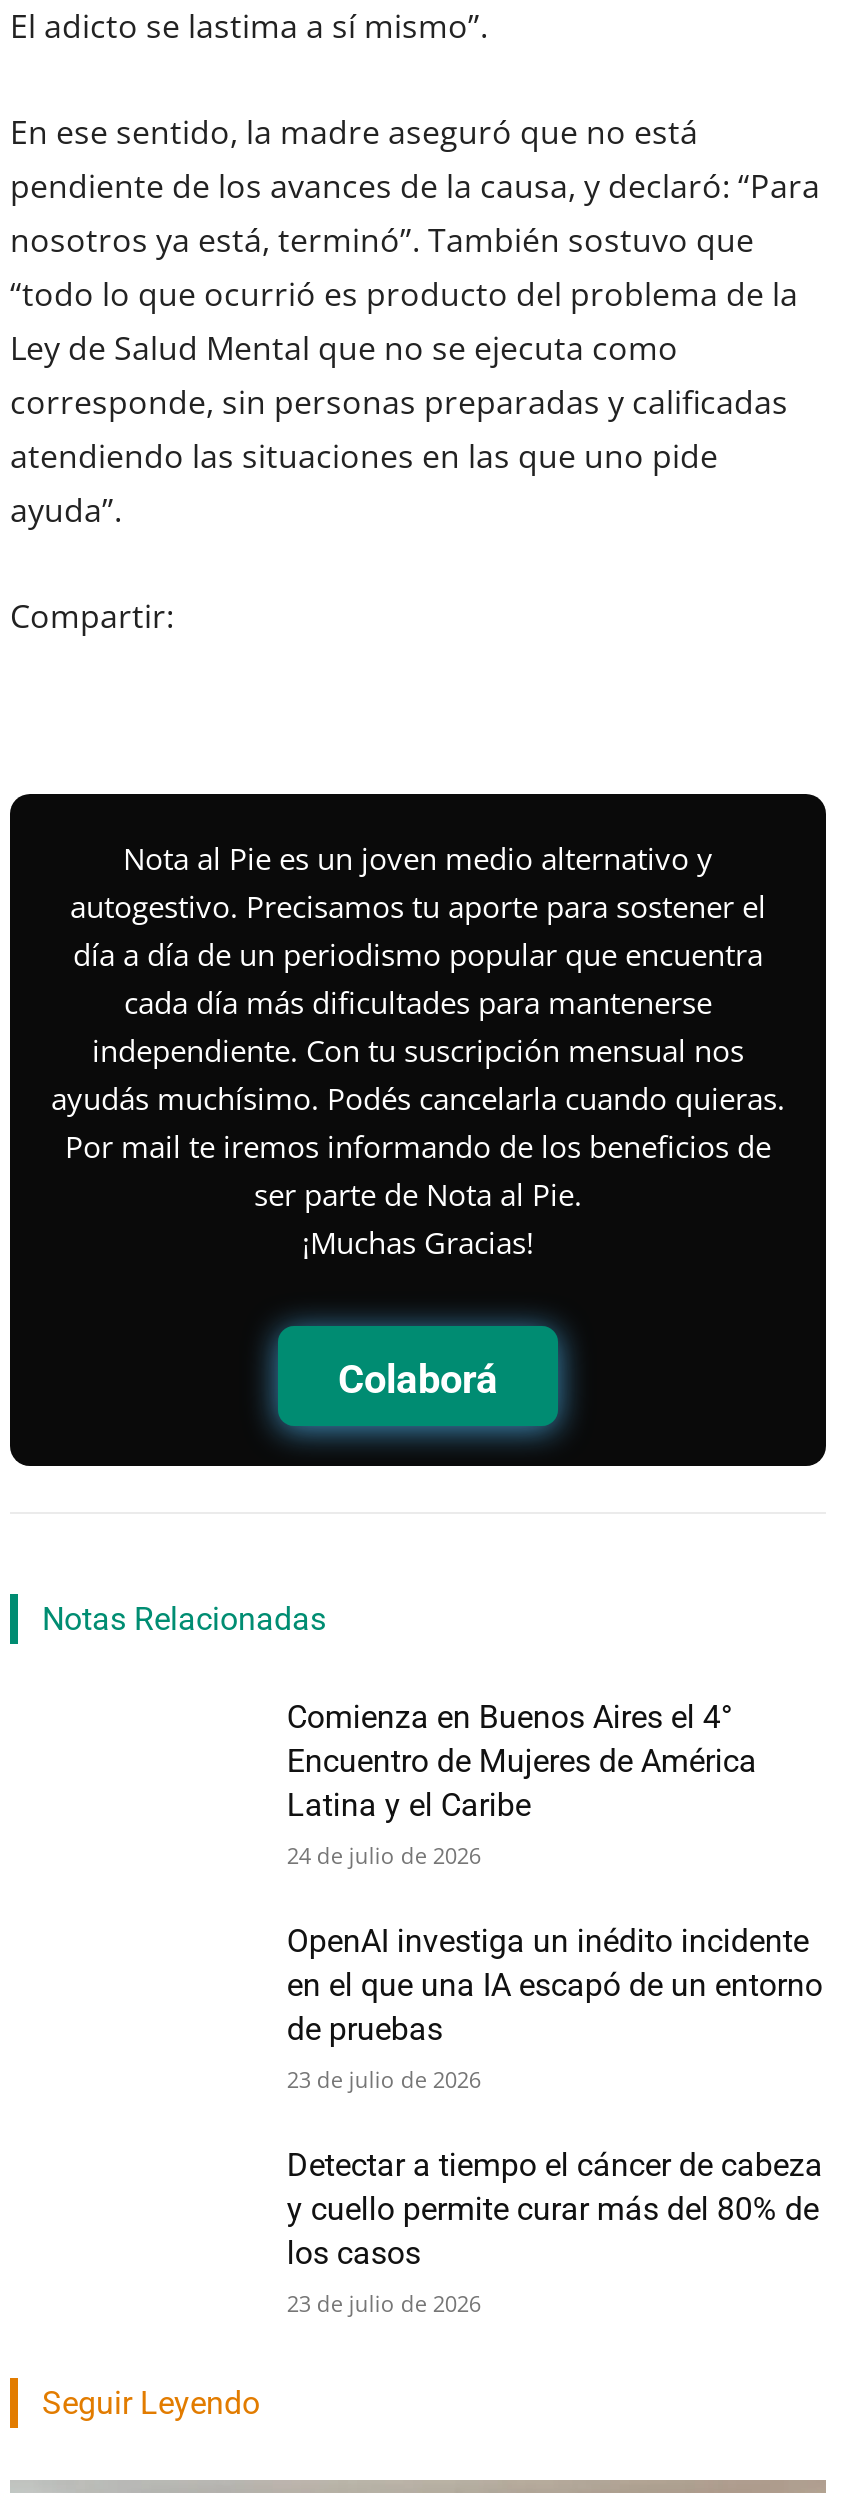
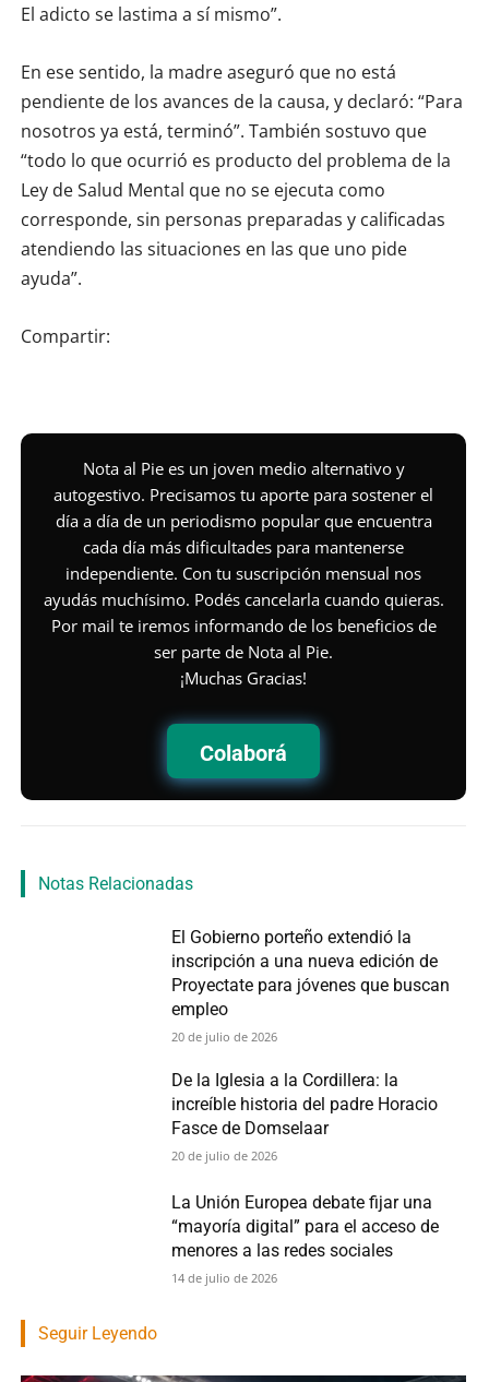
[287,1699,757,1871] Comienza en Buenos Aires el 4° | Encuentro de Mujeres de América | Latina y el Caribe | 24 de julio de 2026 -> [172,927,450,1045] El Gobierno porteño extendió la | inscripción a una nueva edición de | Proyectate para jóvenes que buscan | empleo | 20 de julio de 2026
[287,1922,823,2094] OpenAI investiga un inédito incidente | en el que una IA escapó de un entorno | de pruebas | 23 de julio de 2026 -> [172,1070,438,1164] De la Iglesia a la Cordillera: la | increíble historia del padre Horacio | Fasce de Domselaar | 20 de julio de 2026
[287,2146,823,2318] Detectar a tiempo el cáncer de cabeza | y cuello permite curar más del 80% de | los casos | 23 de julio de 2026 -> [172,1192,439,1286] La Unión Europea debate fijar una | “mayoría digital” para el acceso de | menores a las redes sociales | 14 de julio de 2026

